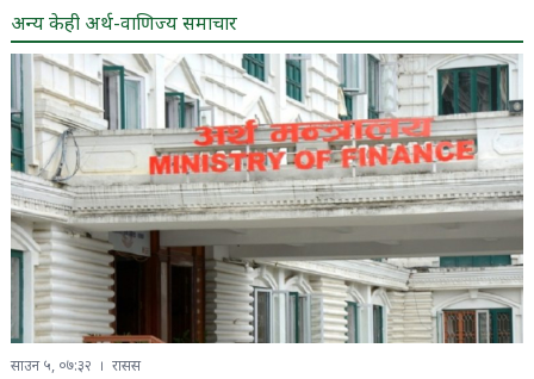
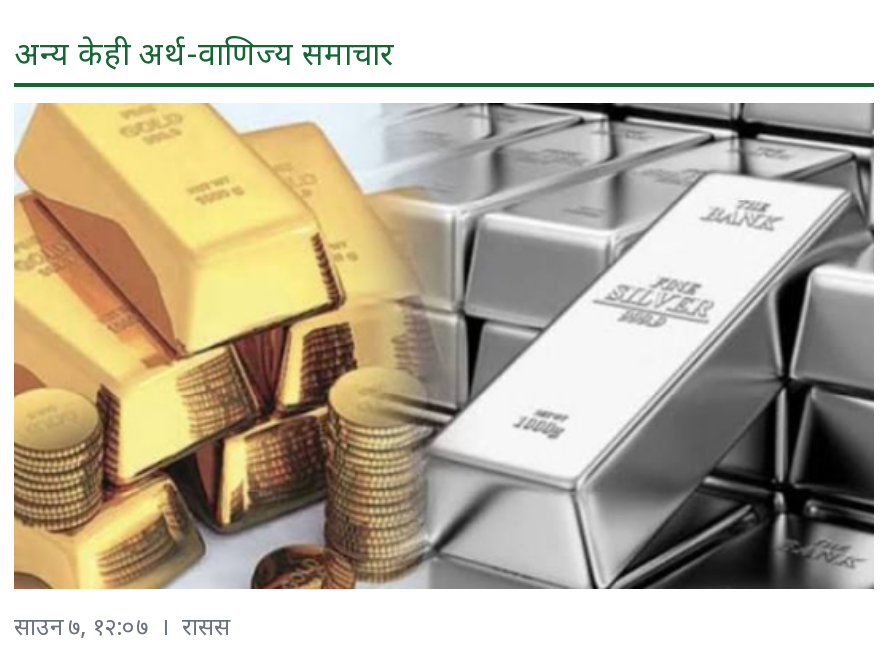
[10,52,523,376] [image] | साउन ५, ०७:३२ रासस -> [12,82,876,646] [image] | साउन ७, १२:०७ रासस

